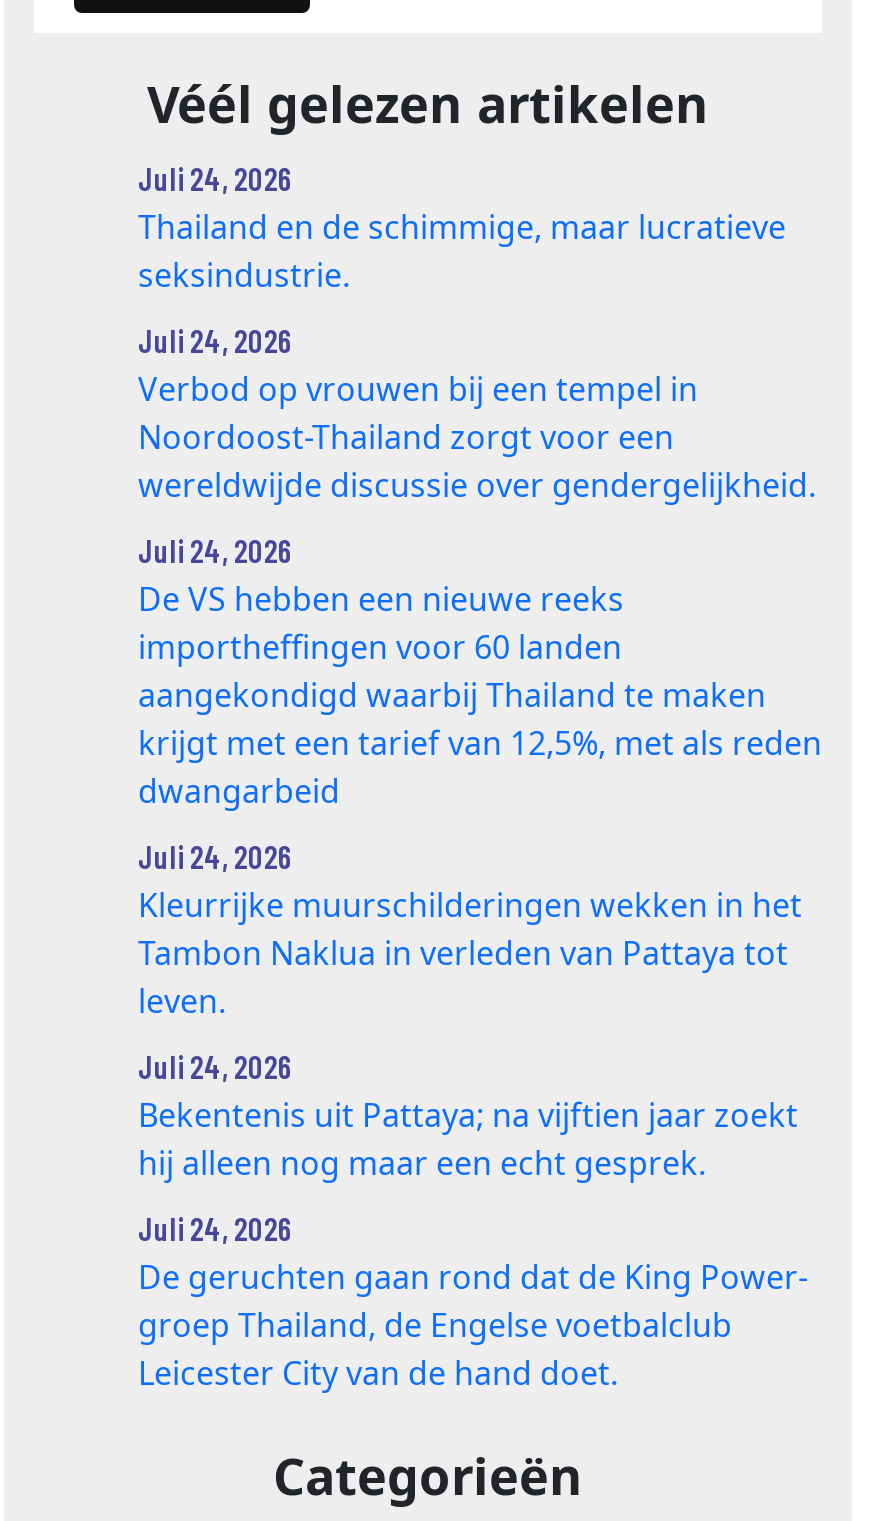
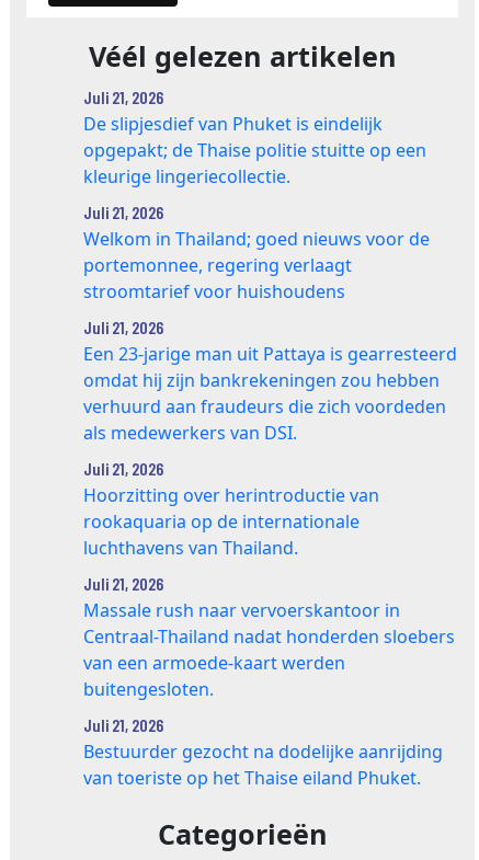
[138,160,786,298] Juli 24, 2026 | Thailand en de schimmige, maar lucratieve | seksindustrie. -> [83,87,426,189] Juli 21, 2026 | De slipjesdief van Phuket is eindelijk | opgepakt; de Thaise politie stuitte op een | kleurige lingeriecollectie.
[138,322,816,508] Juli 24, 2026 | Verbod op vrouwen bij een tempel in | Noordoost-Thailand zorgt voor een | wereldwijde discussie over gendergelijkheid. -> [83,202,430,304] Juli 21, 2026 | Welkom in Thailand; goed nieuws voor de | portemonnee, regering verlaagt | stroomtarief voor huishoudens
[138,532,822,814] Juli 24, 2026 | De VS hebben een nieuwe reeks | importheffingen voor 60 landen | aangekondigd waarbij Thailand te maken | krijgt met een tarief van 12,5%, met als reden | dwangarbeid -> [83,317,457,445] Juli 21, 2026 | Een 23-jarige man uit Pattaya is gearresteerd | omdat hij zijn bankrekeningen zou hebben | verhuurd aan fraudeurs die zich voordeden | als medewerkers van DSI.
[138,838,802,1024] Juli 24, 2026 | Kleurrijke muurschilderingen wekken in het | Tambon Naklua in verleden van Pattaya tot | leven. -> [83,458,379,560] Juli 21, 2026 | Hoorzitting over herintroductie van | rookaquaria op de internationale | luchthavens van Thailand.
[138,1048,798,1186] Juli 24, 2026 | Bekentenis uit Pattaya; na vijftien jaar zoekt | hij alleen nog maar een echt gesprek. -> [83,573,455,701] Juli 21, 2026 | Massale rush naar vervoerskantoor in | Centraal-Thailand nadat honderden sloebers | van een armoede-kaart werden | buitengesloten.
[138,1210,808,1396] Juli 24, 2026 | De geruchten gaan rond dat de King Power- | groep Thailand, de Engelse voetbalclub | Leicester City van de hand doet. -> [83,715,443,790] Juli 21, 2026 | Bestuurder gezocht na dodelijke aanrijding | van toeriste op het Thaise eiland Phuket.

